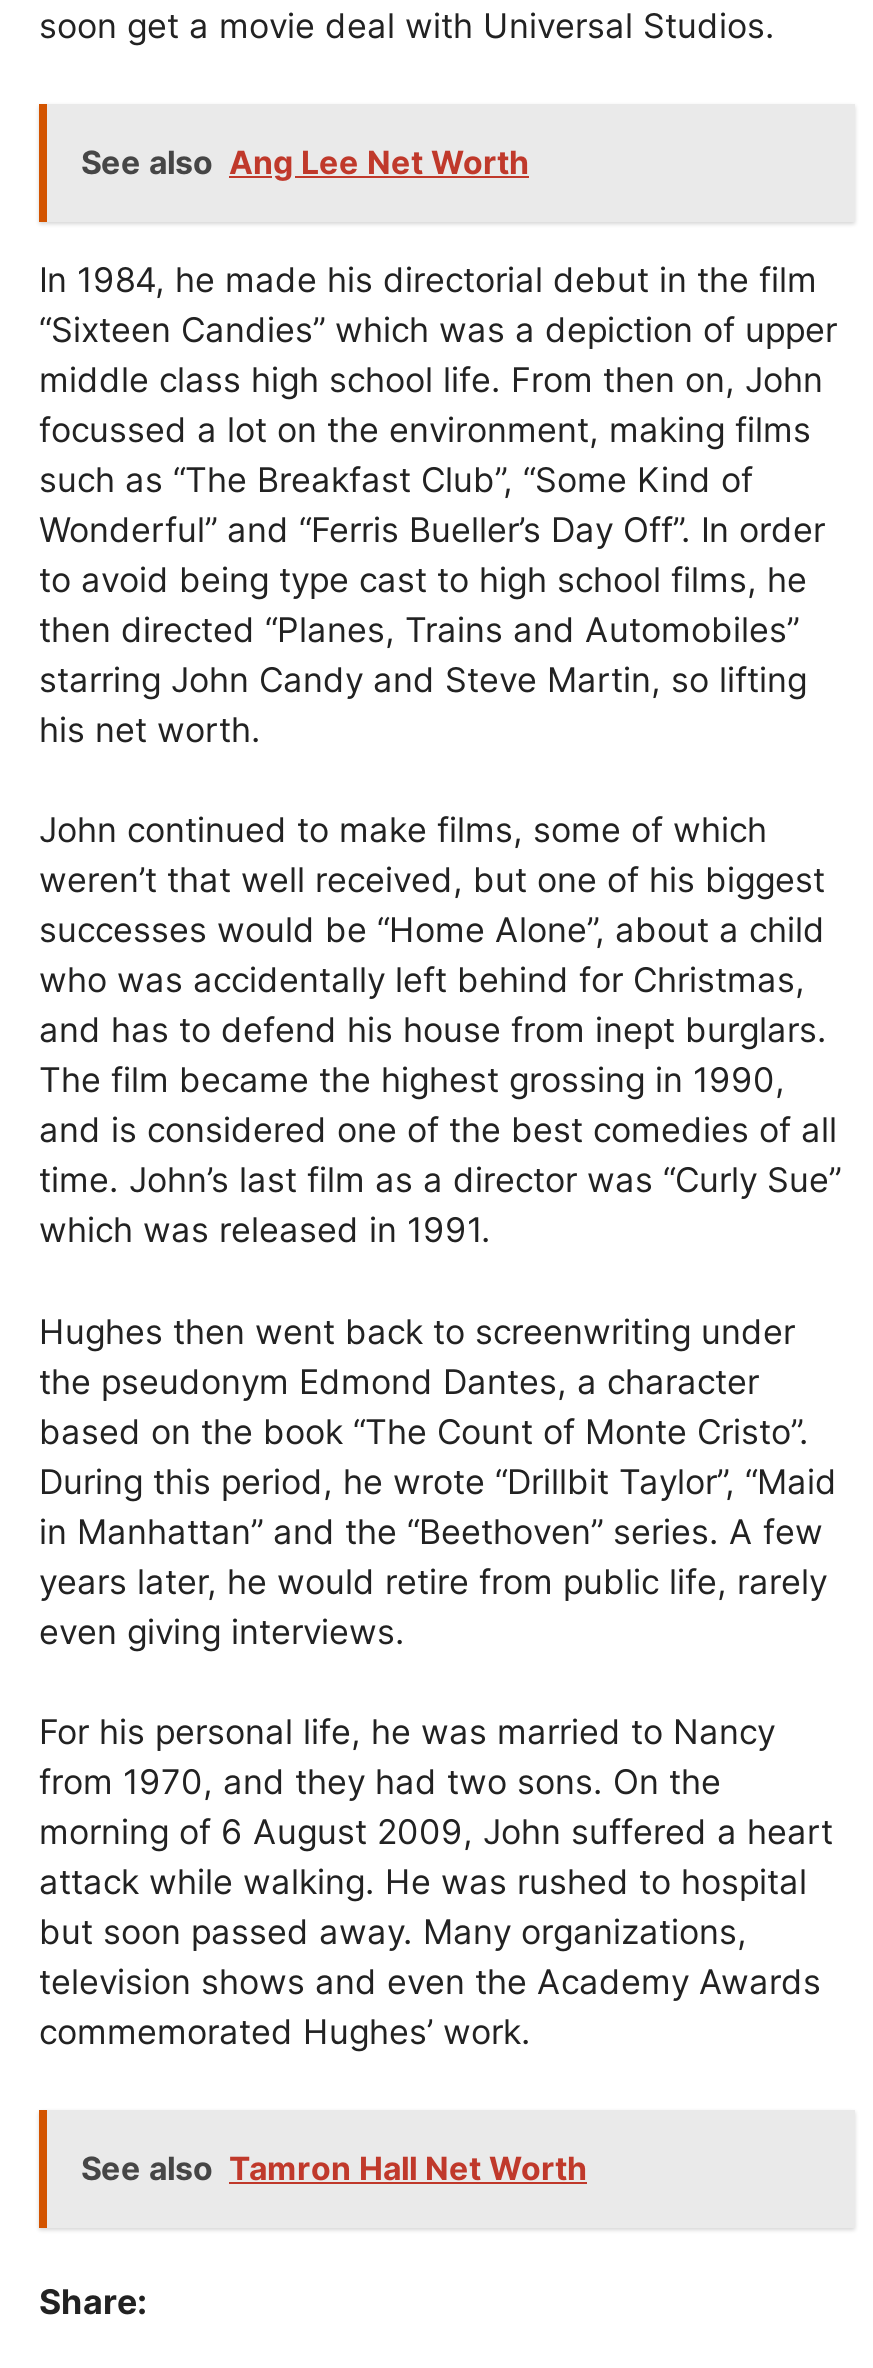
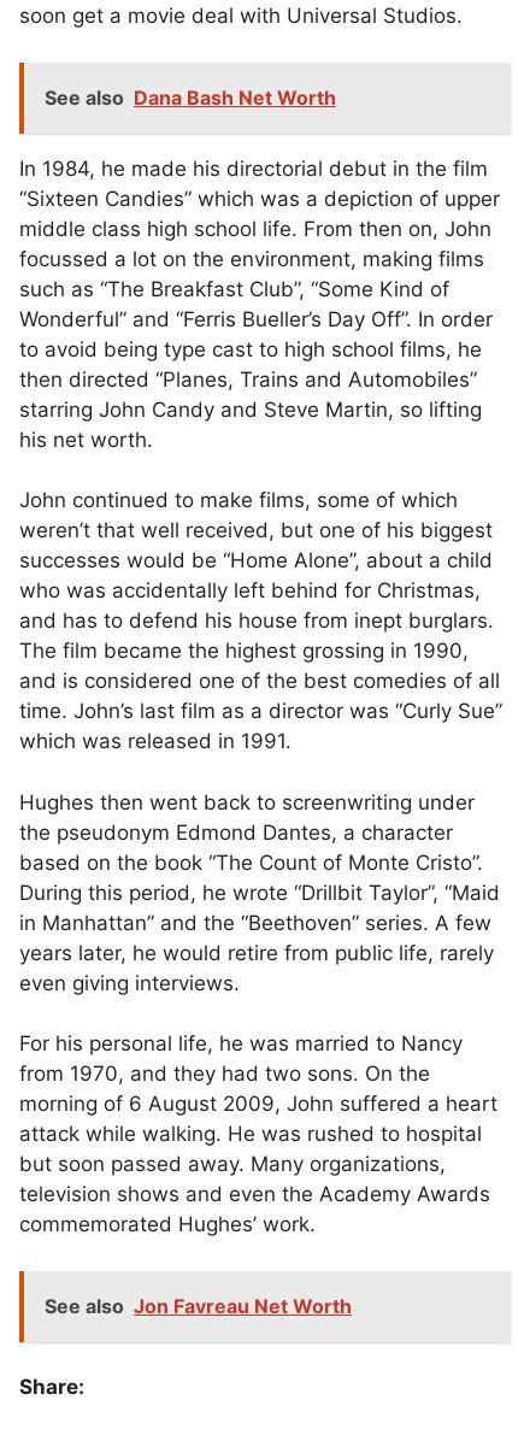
[81,142,529,182] See also Ang Lee Net Worth -> [45,86,336,110] See also Dana Bash Net Worth
[81,2148,587,2188] See also Tamron Hall Net Worth -> [45,1294,352,1318] See also Jon Favreau Net Worth

